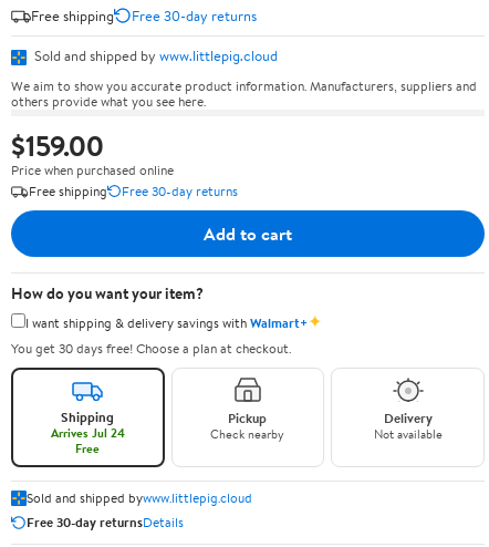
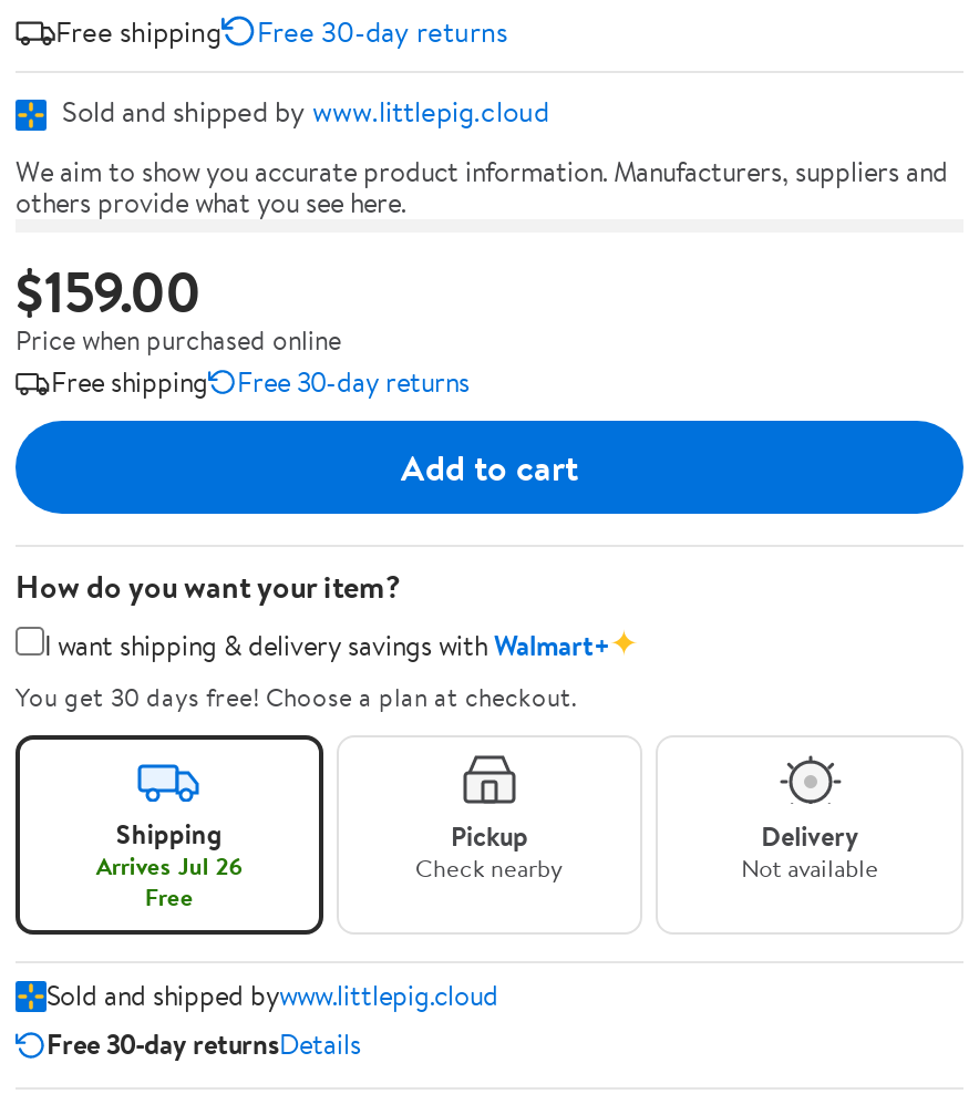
[51,424,125,442] Arrives Jul 24 -> [96,848,242,884] Arrives Jul 26

